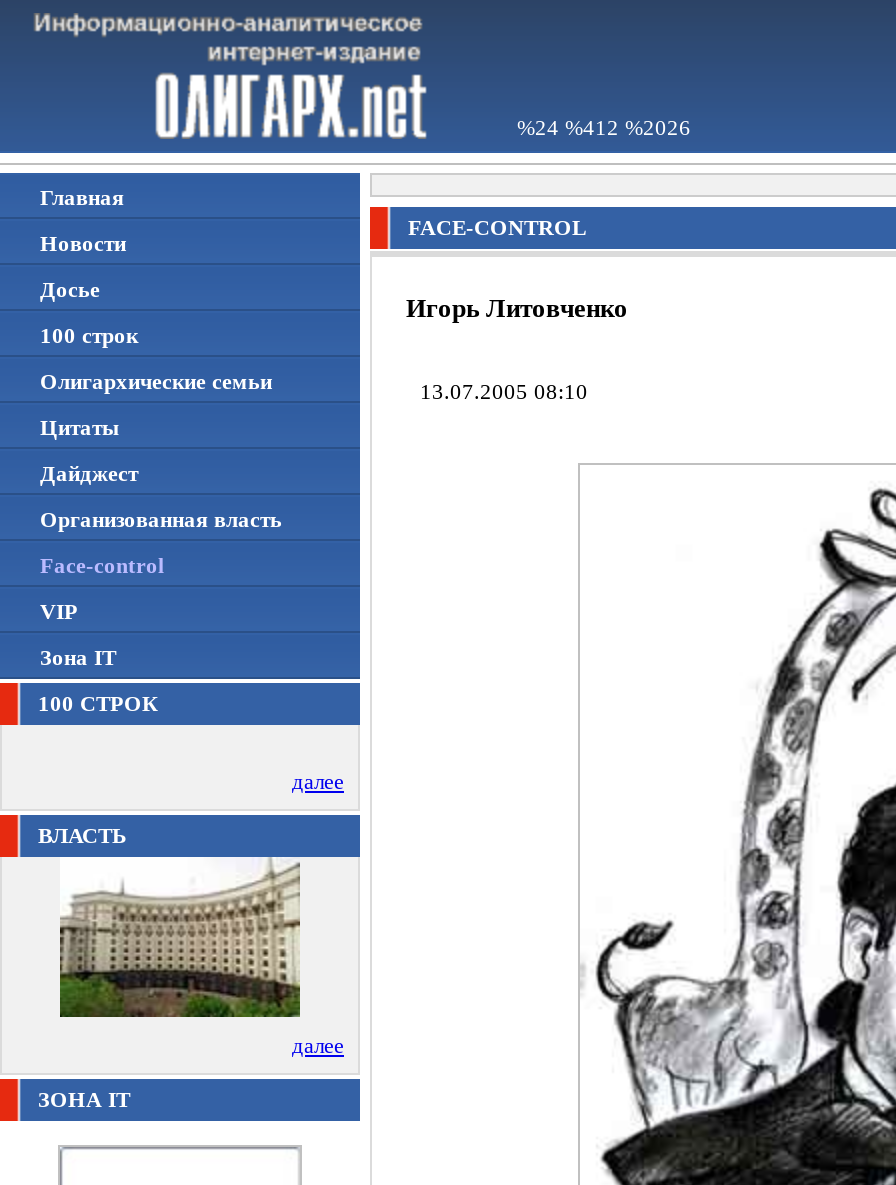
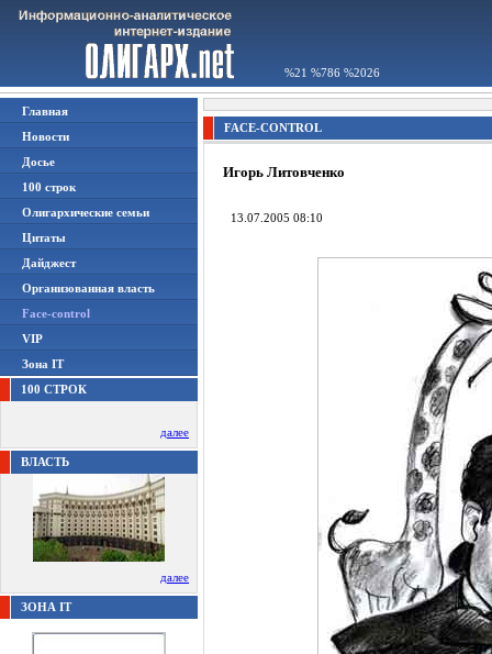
[517,115,691,139] %24 %412 %2026 -> [284,66,379,79] %21 %786 %2026

